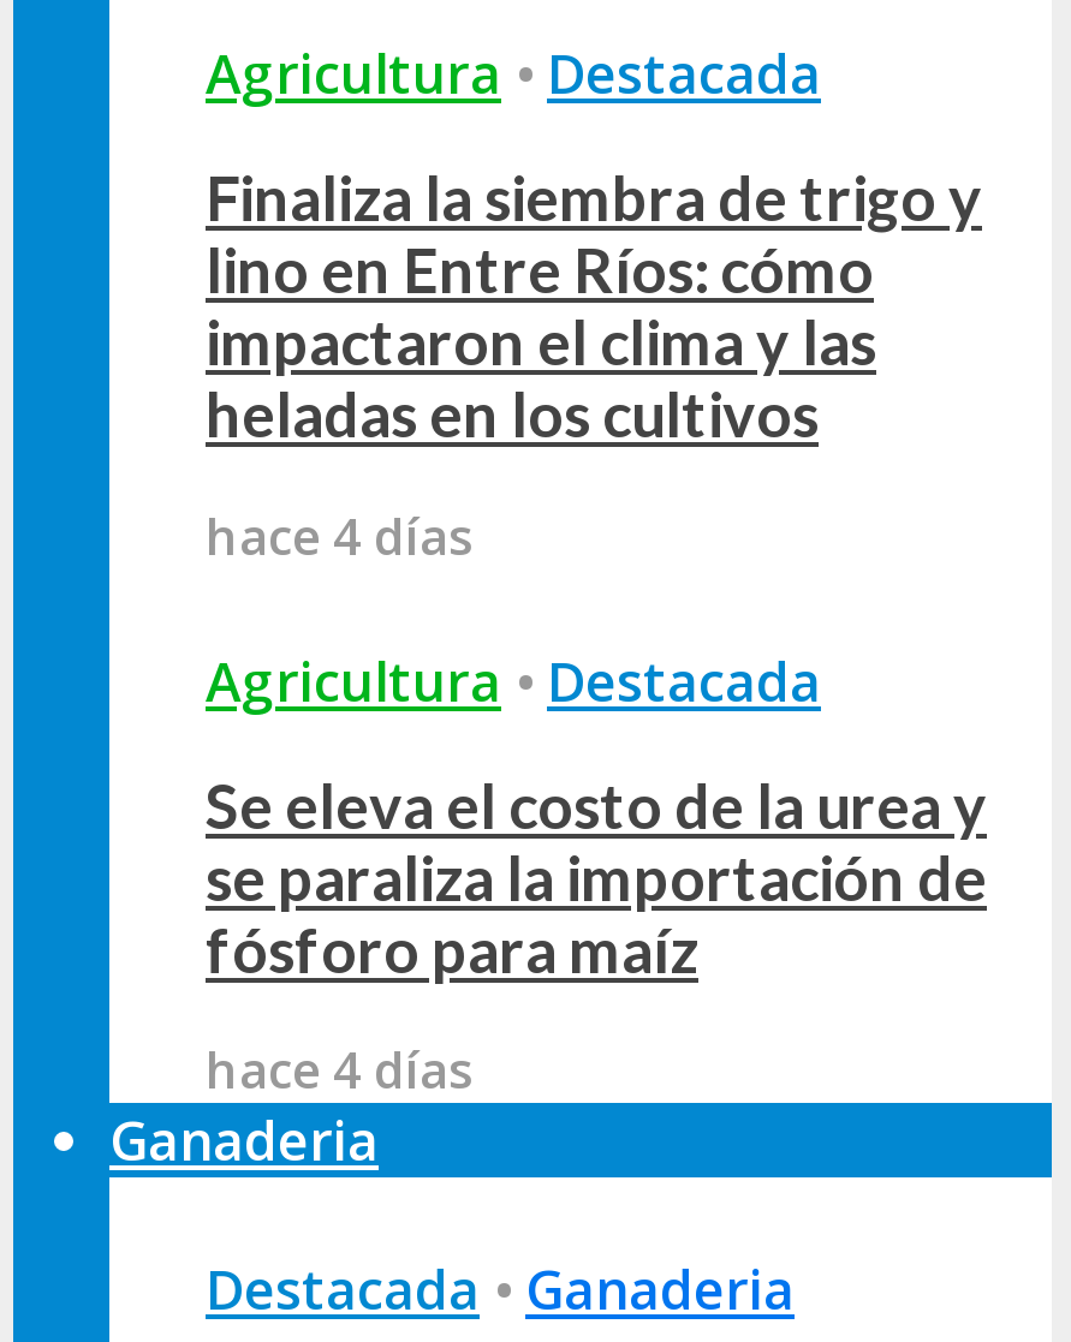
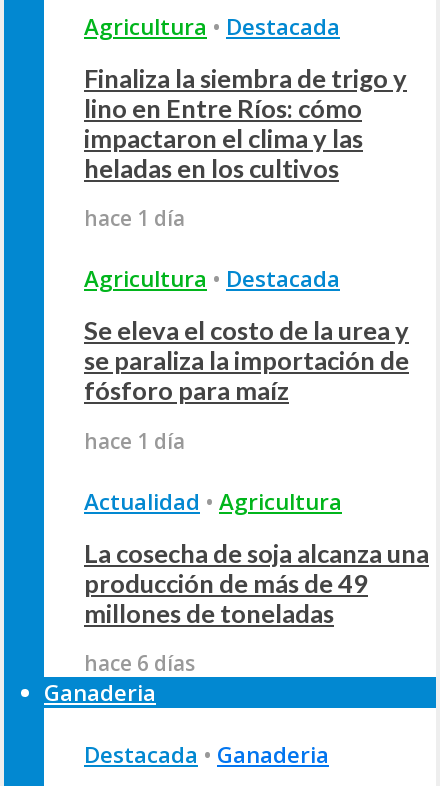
[206,501,472,569] hace 4 días -> [84,204,185,232] hace 1 día
[206,1036,472,1103] hace 4 días -> [84,427,429,677] hace 1 día | Actualidad • Agricultura | La cosecha de soja alcanza una | producción de más de 49 | millones de toneladas | hace 6 días

